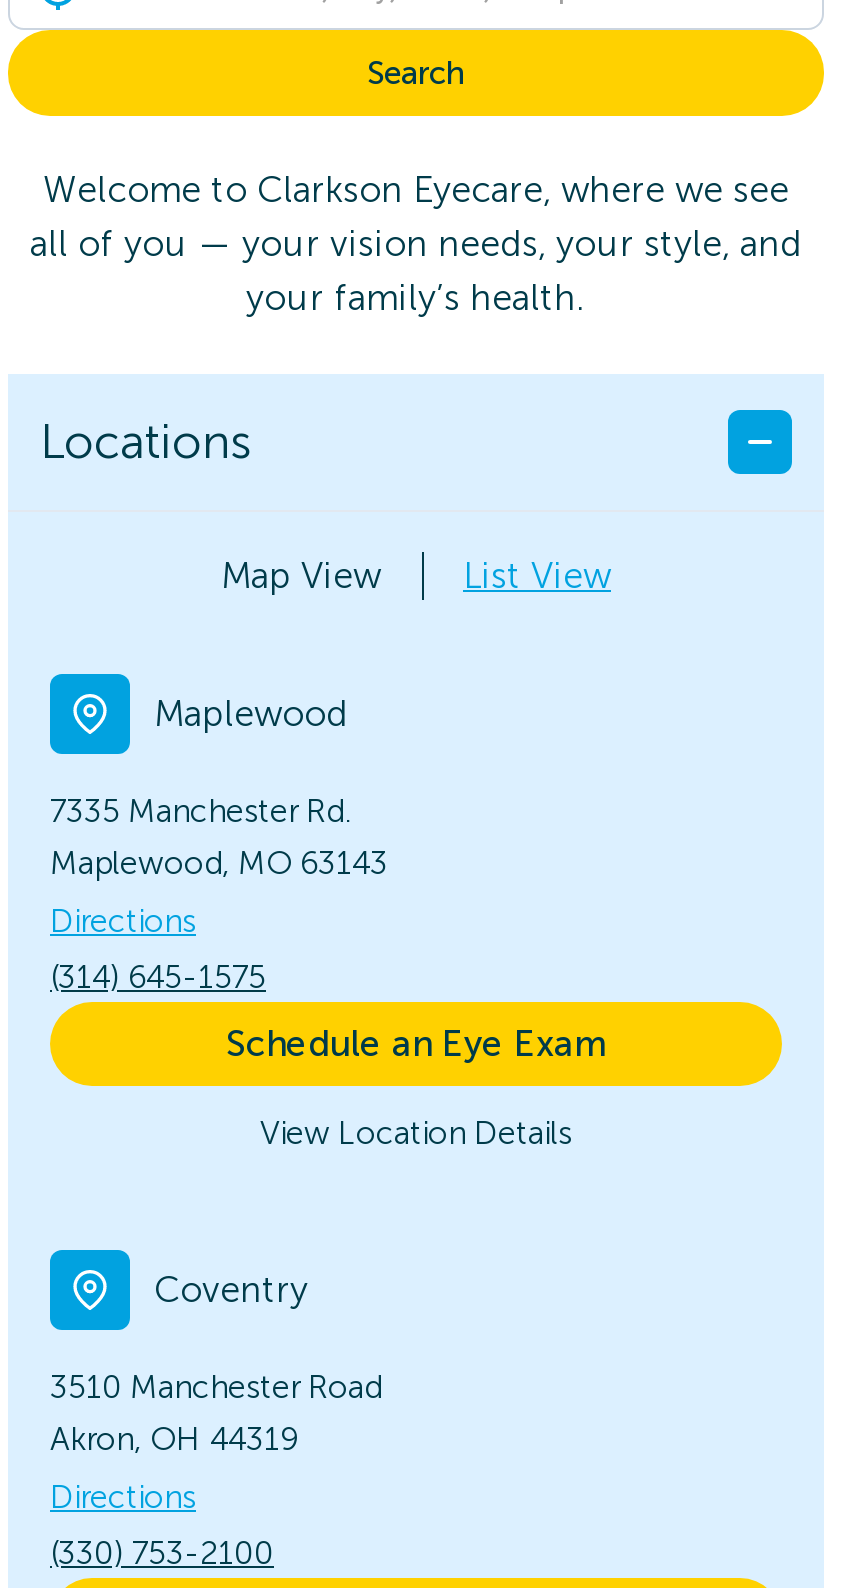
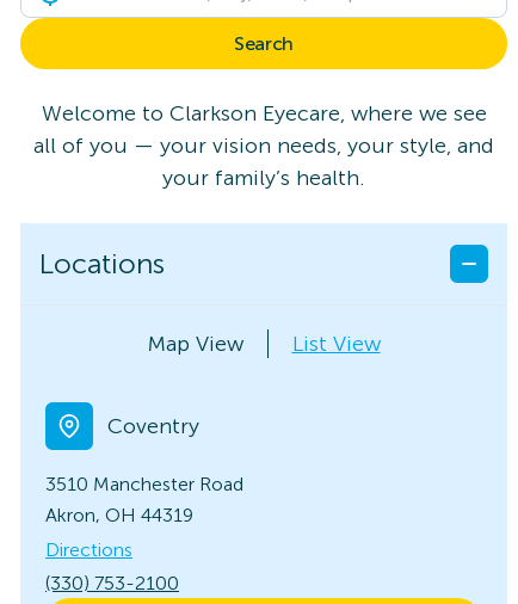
[50,692,606,1152] Maplewood | 7335 Manchester Rd. | Maplewood, MO 63143 | Directions | (314) 645-1575 | Schedule an Eye Exam | View Location Details -> none

